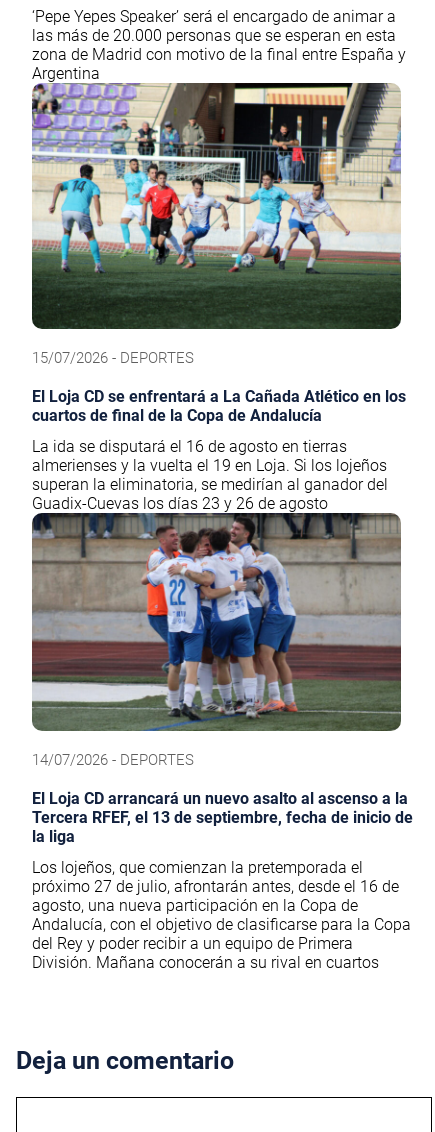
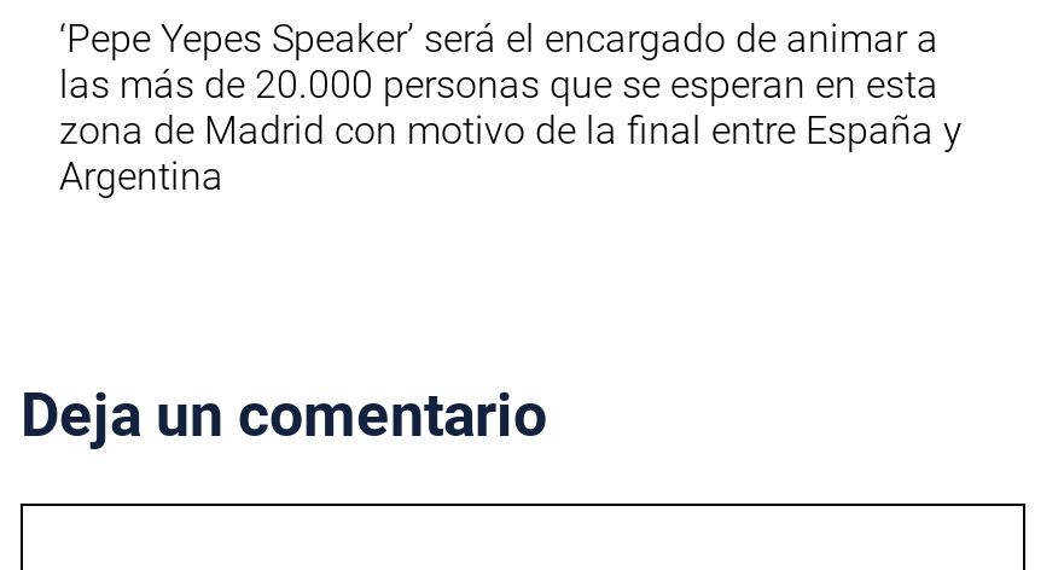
[31,82,406,513] [image] | 15/07/2026 - DEPORTES | El Loja CD se enfrentará a La Cañada Atlético en los | cuartos de final de la Copa de Andalucía | La ida se disputará el 16 de agosto en tierras | almerienses y la vuelta el 19 en Loja. Si los lojeños | superan la eliminatoria, se medirían al ganador del | Guadix-Cuevas los días 23 y 26 de agosto -> none
[31,512,413,972] [image] | 14/07/2026 - DEPORTES | El Loja CD arrancará un nuevo asalto al ascenso a la | Tercera RFEF, el 13 de septiembre, fecha de inicio de | la liga | Los lojeños, que comienzan la pretemporada el | próximo 27 de julio, afrontarán antes, desde el 16 de | agosto, una nueva participación en la Copa de | Andalucía, con el objetivo de clasificarse para la Copa | del Rey y poder recibir a un equipo de Primera | División. Mañana conocerán a su rival en cuartos -> none

